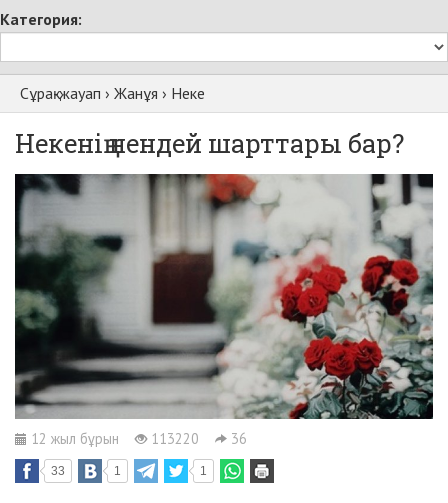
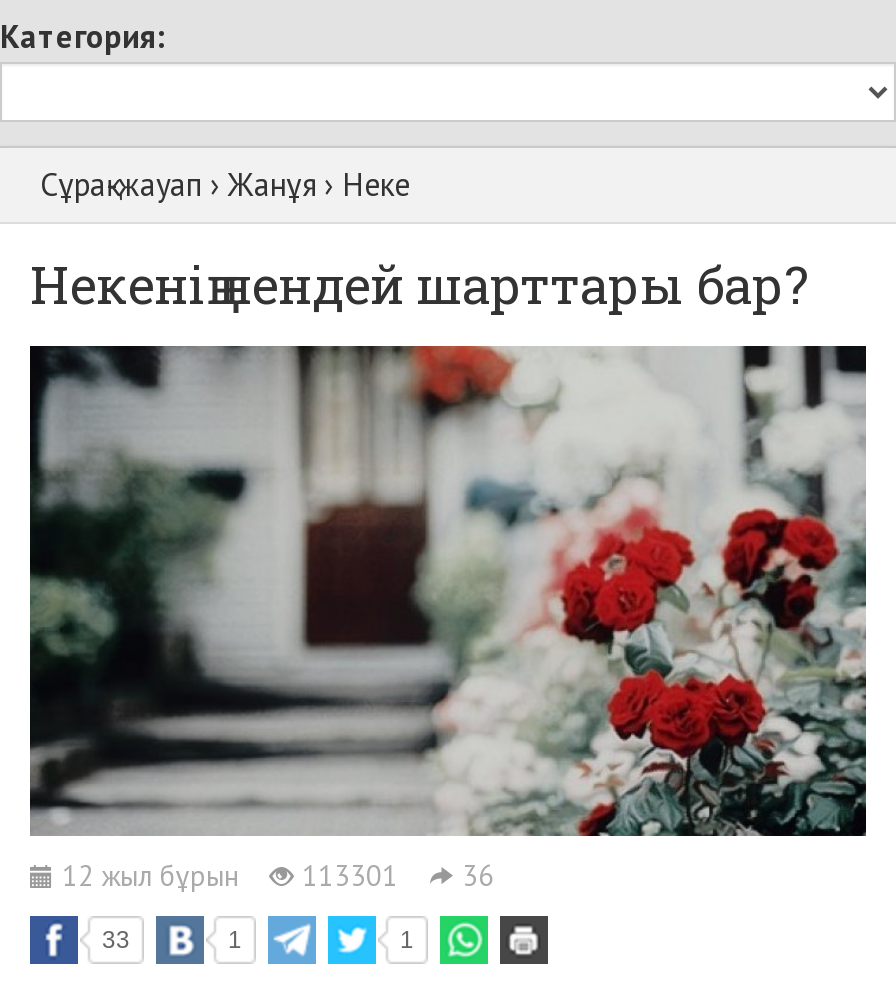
[27,429,247,448] 12 жыл бұрын 113220 36 -> [54,857,494,895] 12 жыл бұрын 113301 36

